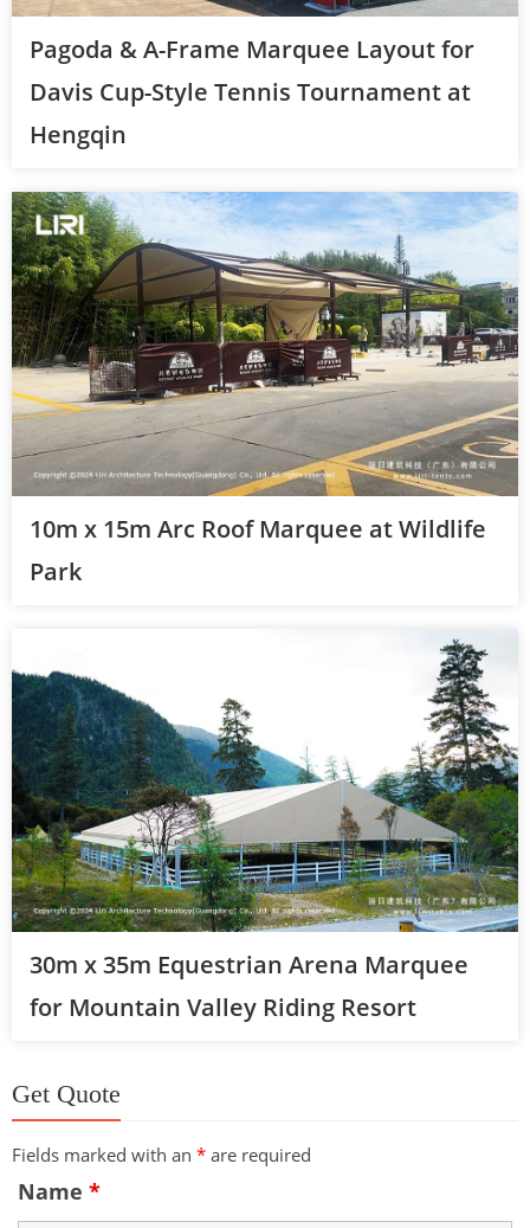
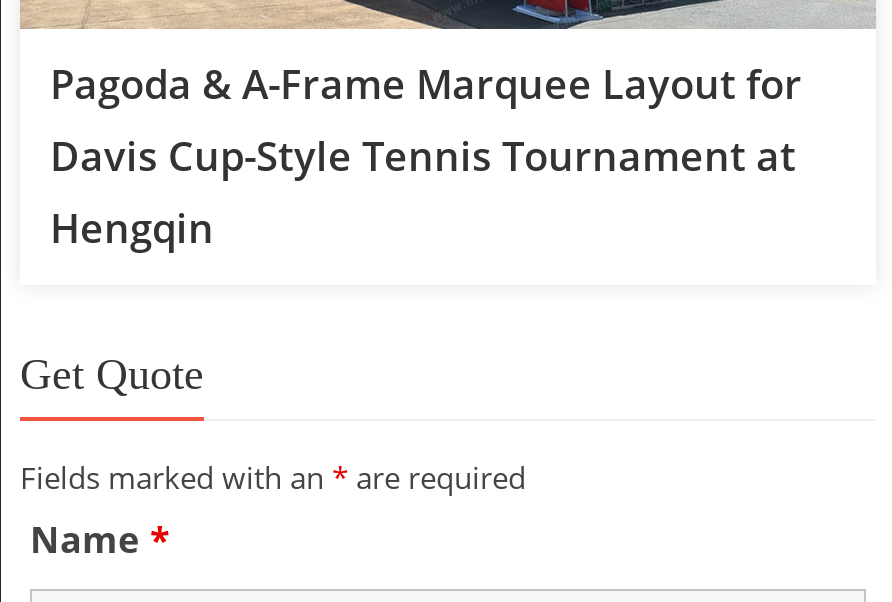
[11,191,518,587] [image] | 10m x 15m Arc Roof Marquee at Wildlife | Park -> none
[11,636,519,1023] [image] | 30m x 35m Equestrian Arena Marquee | for Mountain Valley Riding Resort -> none

